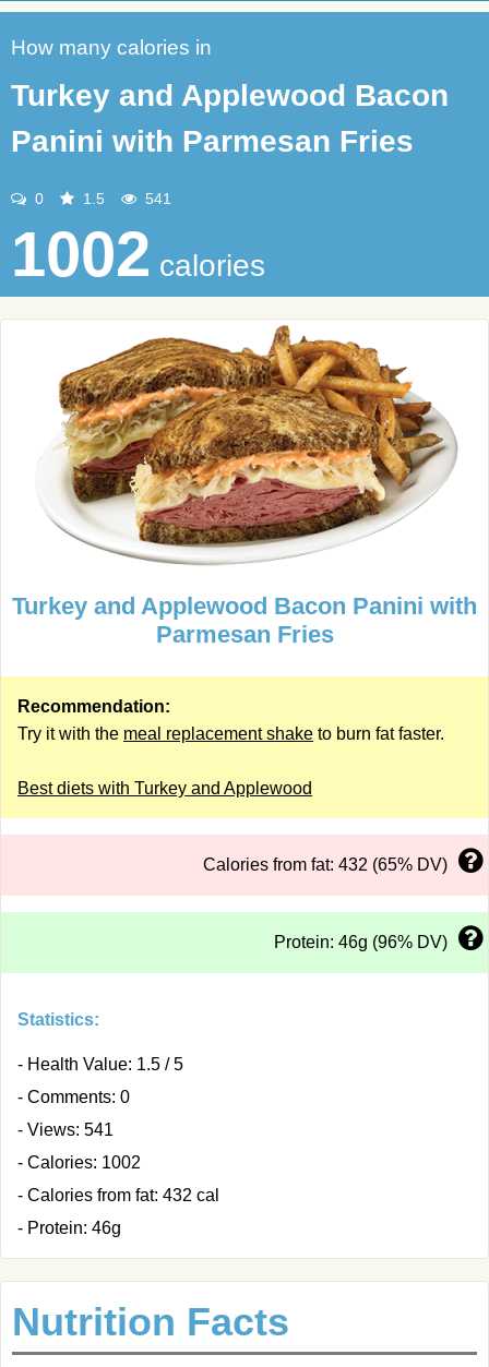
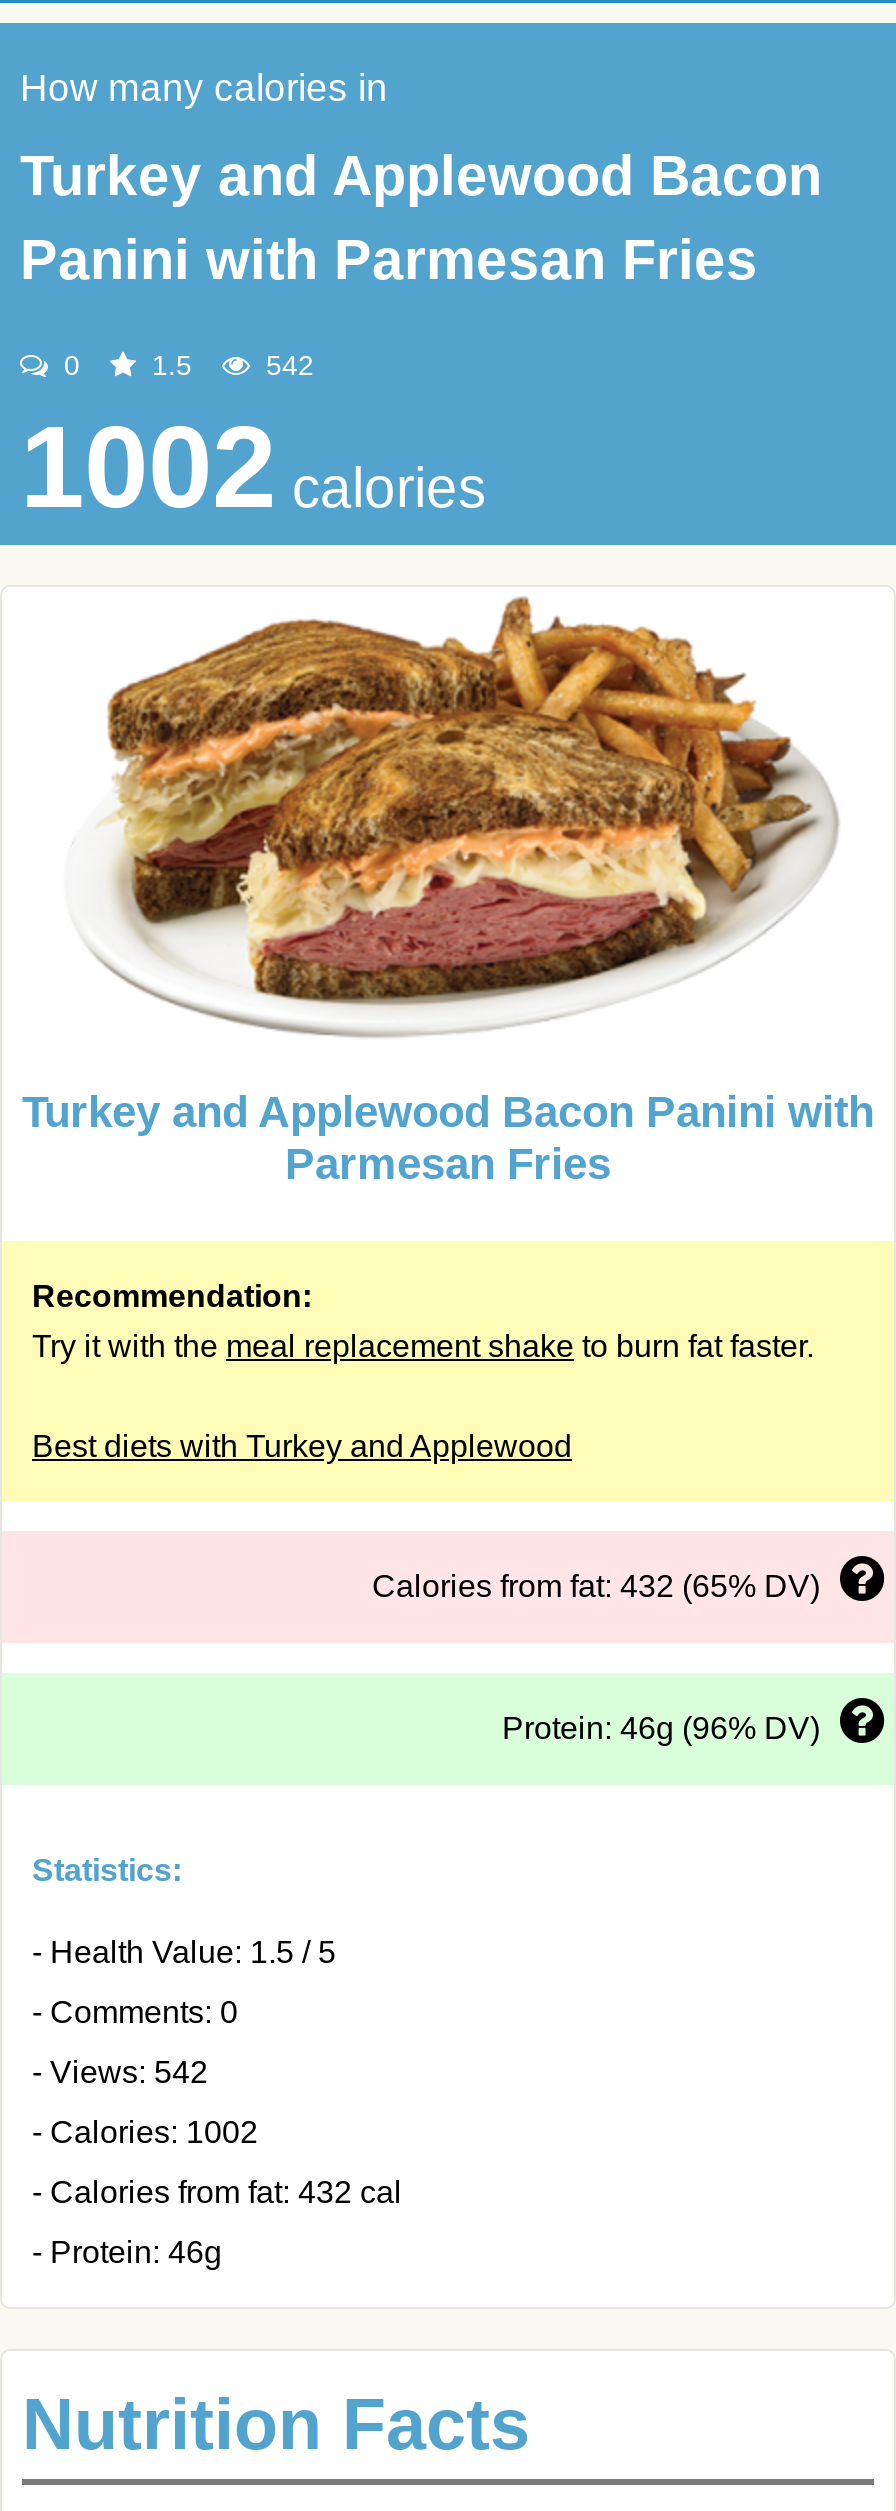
[141,190,171,207] 541 -> [258,349,314,381] 542
[17,1120,114,1139] - Views: 541 -> [32,2055,208,2089] - Views: 542

